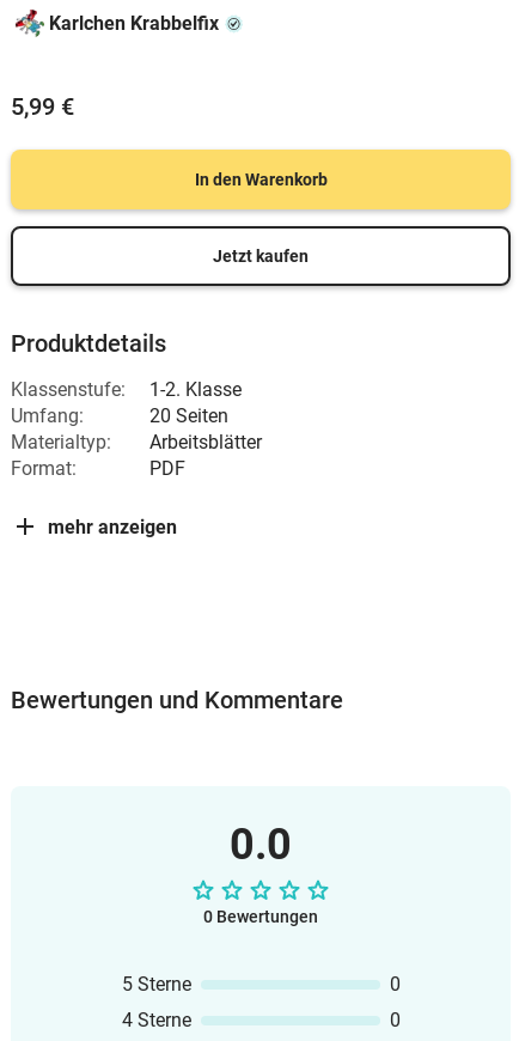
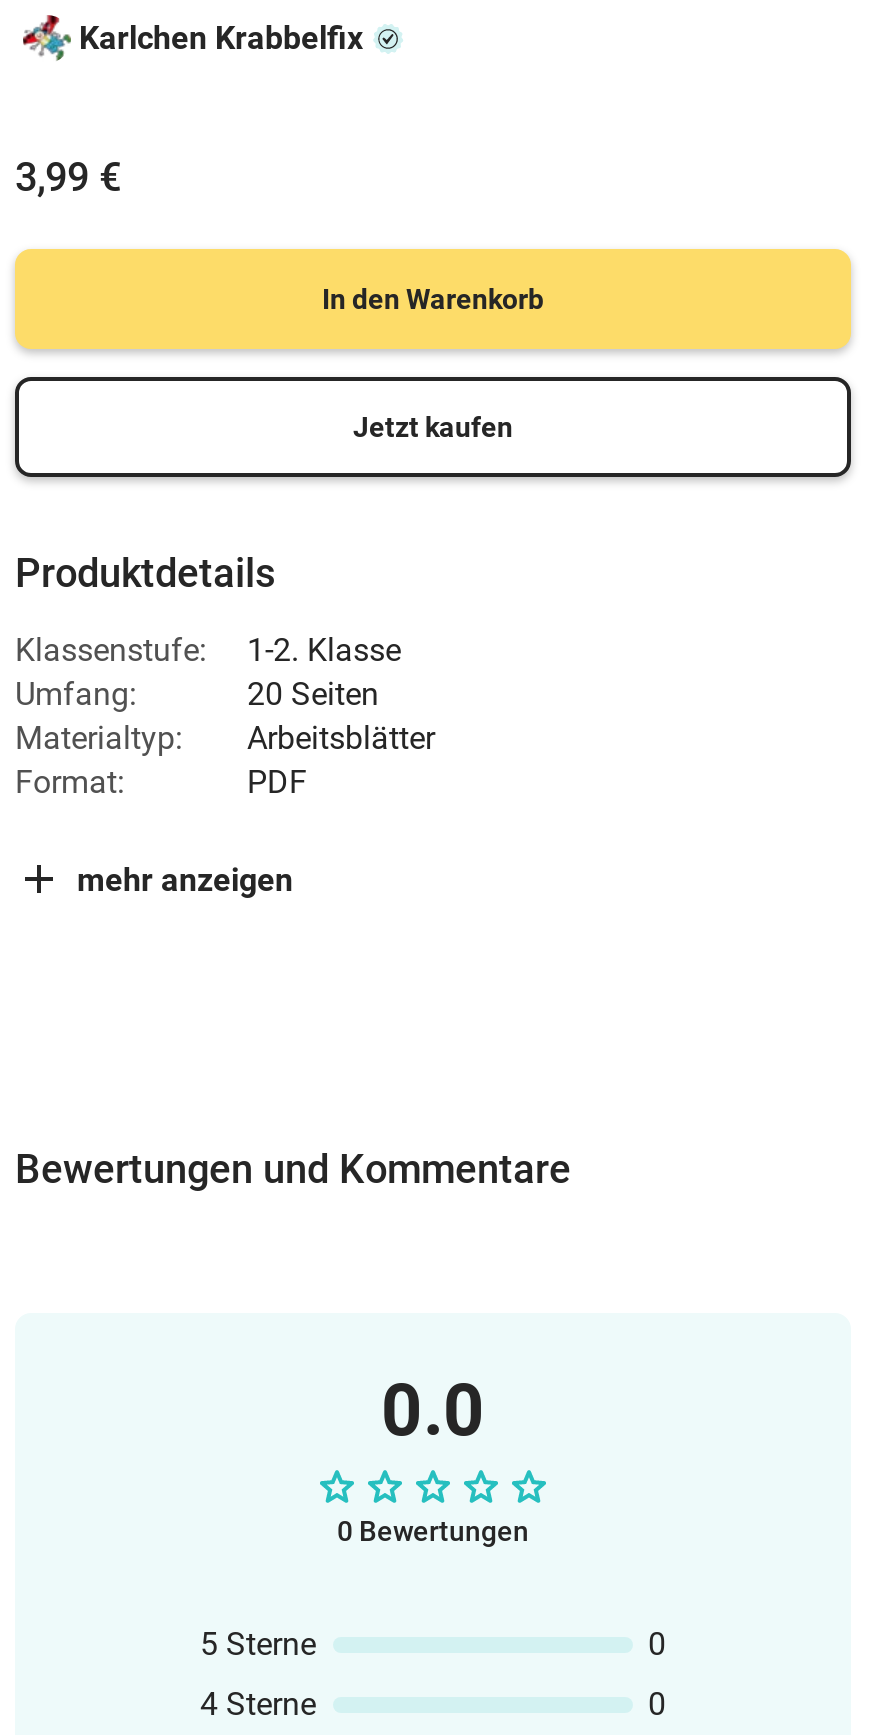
[11,92,74,121] 5,99 € -> [15,153,121,201] 3,99 €

